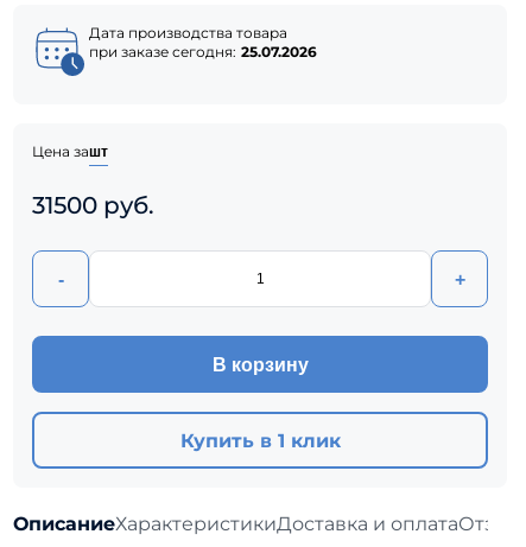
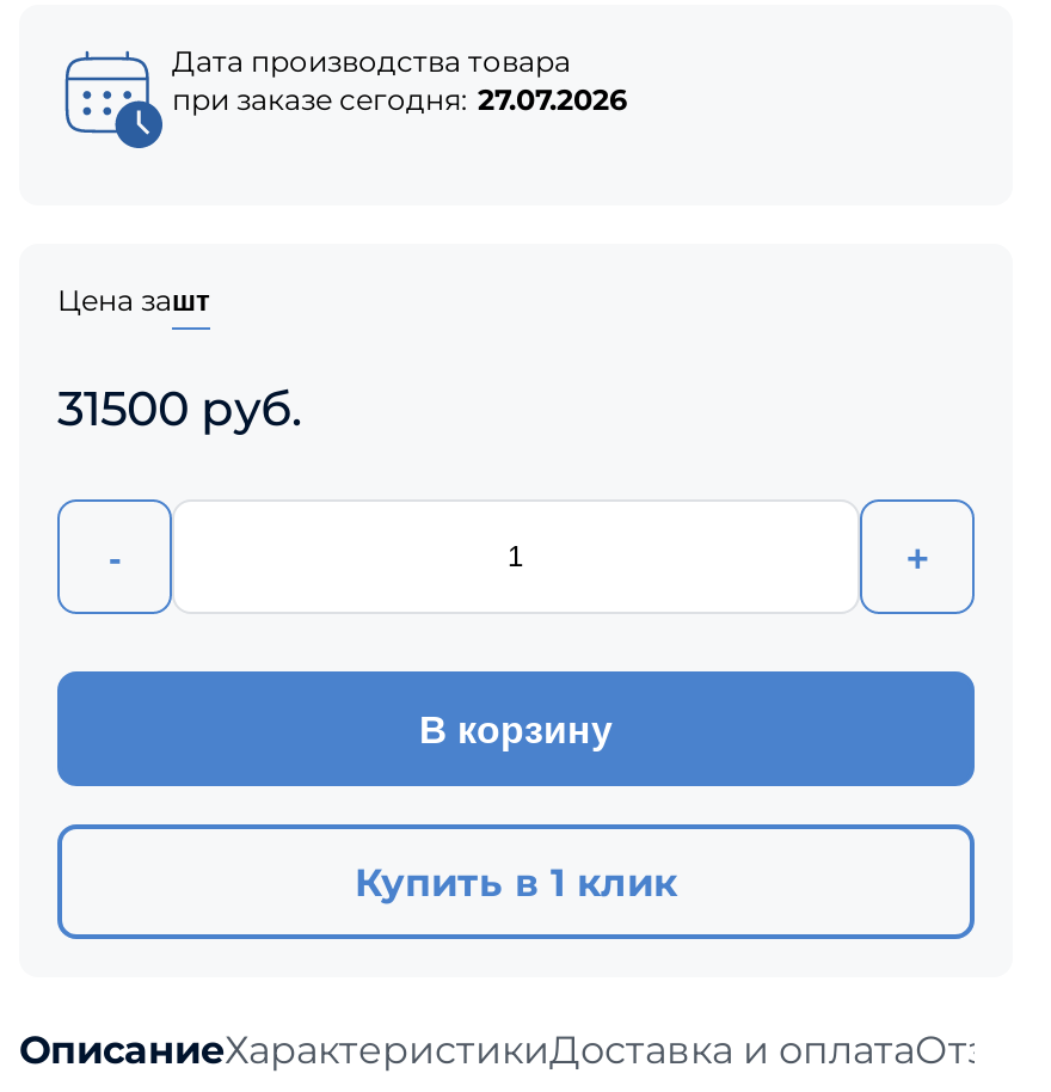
[89,43,317,61] при заказе сегодня: 25.07.2026 -> [172,82,628,118] при заказе сегодня: 27.07.2026

